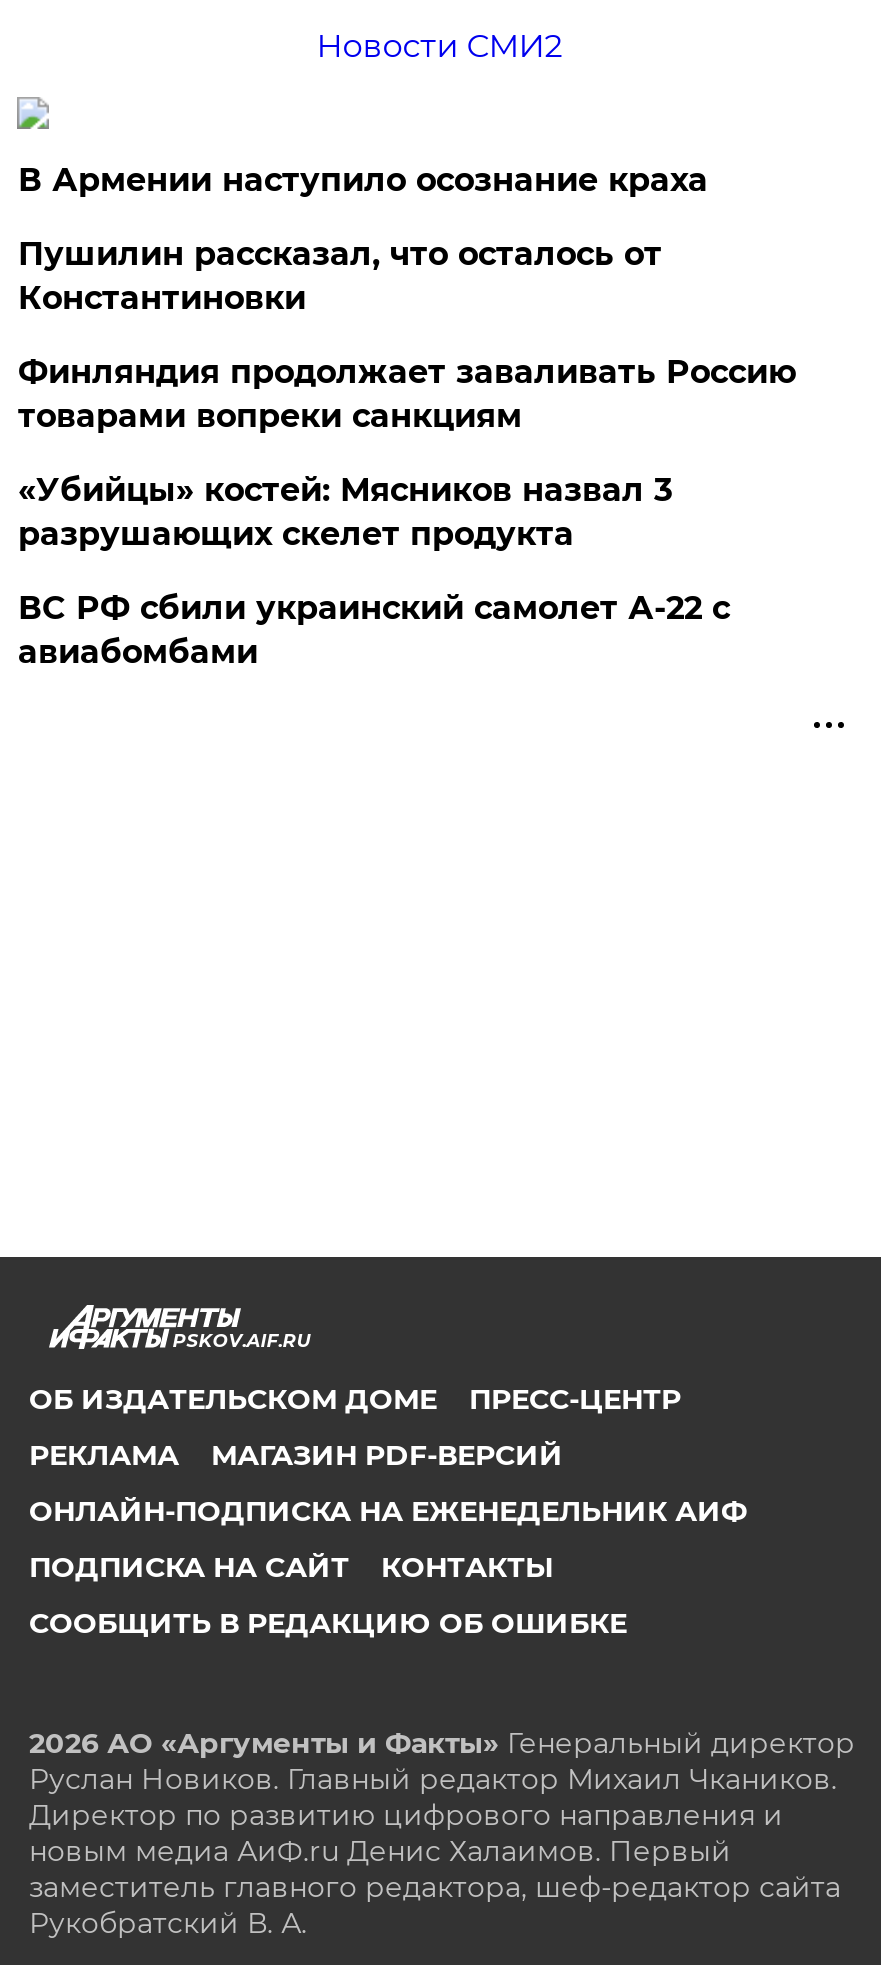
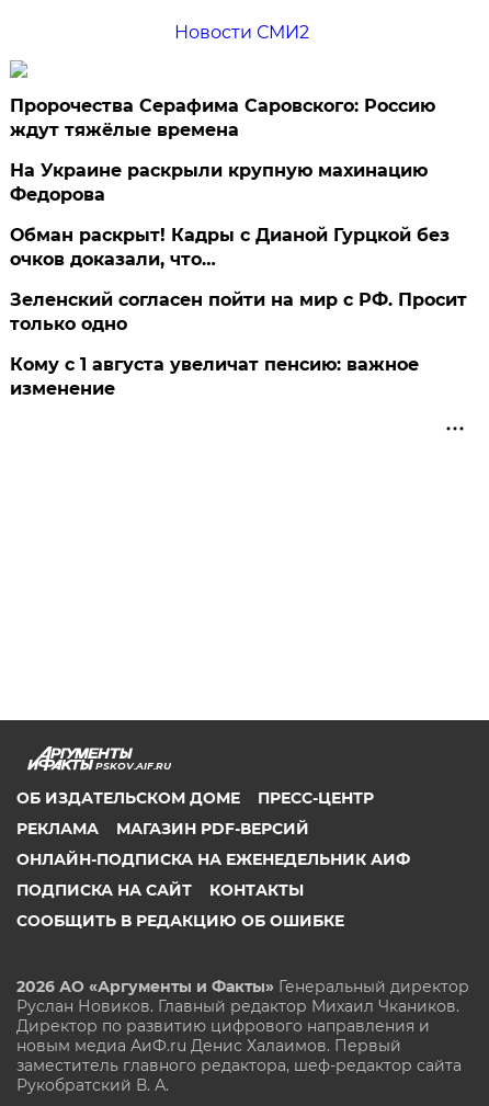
[18,161,708,199] В Армении наступило осознание краха -> [10,95,436,140] Пророчества Серафима Саровского: Россию | ждут тяжёлые времена
[18,235,662,317] Пушилин рассказал, что осталось от | Константиновки -> [10,160,428,205] На Украине раскрыли крупную махинацию | Федорова
[18,353,796,435] Финляндия продолжает заваливать Россию | товарами вопреки санкциям -> [10,225,450,270] Обман раскрыт! Кадры с Дианой Гурцкой без | очков доказали, что…
[18,471,672,553] «Убийцы» костей: Мясников назвал 3 | разрушающих скелет продукта -> [10,289,468,334] Зеленский согласен пойти на мир с РФ. Просит | только одно
[18,589,730,671] ВС РФ сбили украинский самолет А-22 с | авиабомбами -> [10,354,419,399] Кому с 1 августа увеличат пенсию: важное | изменение

